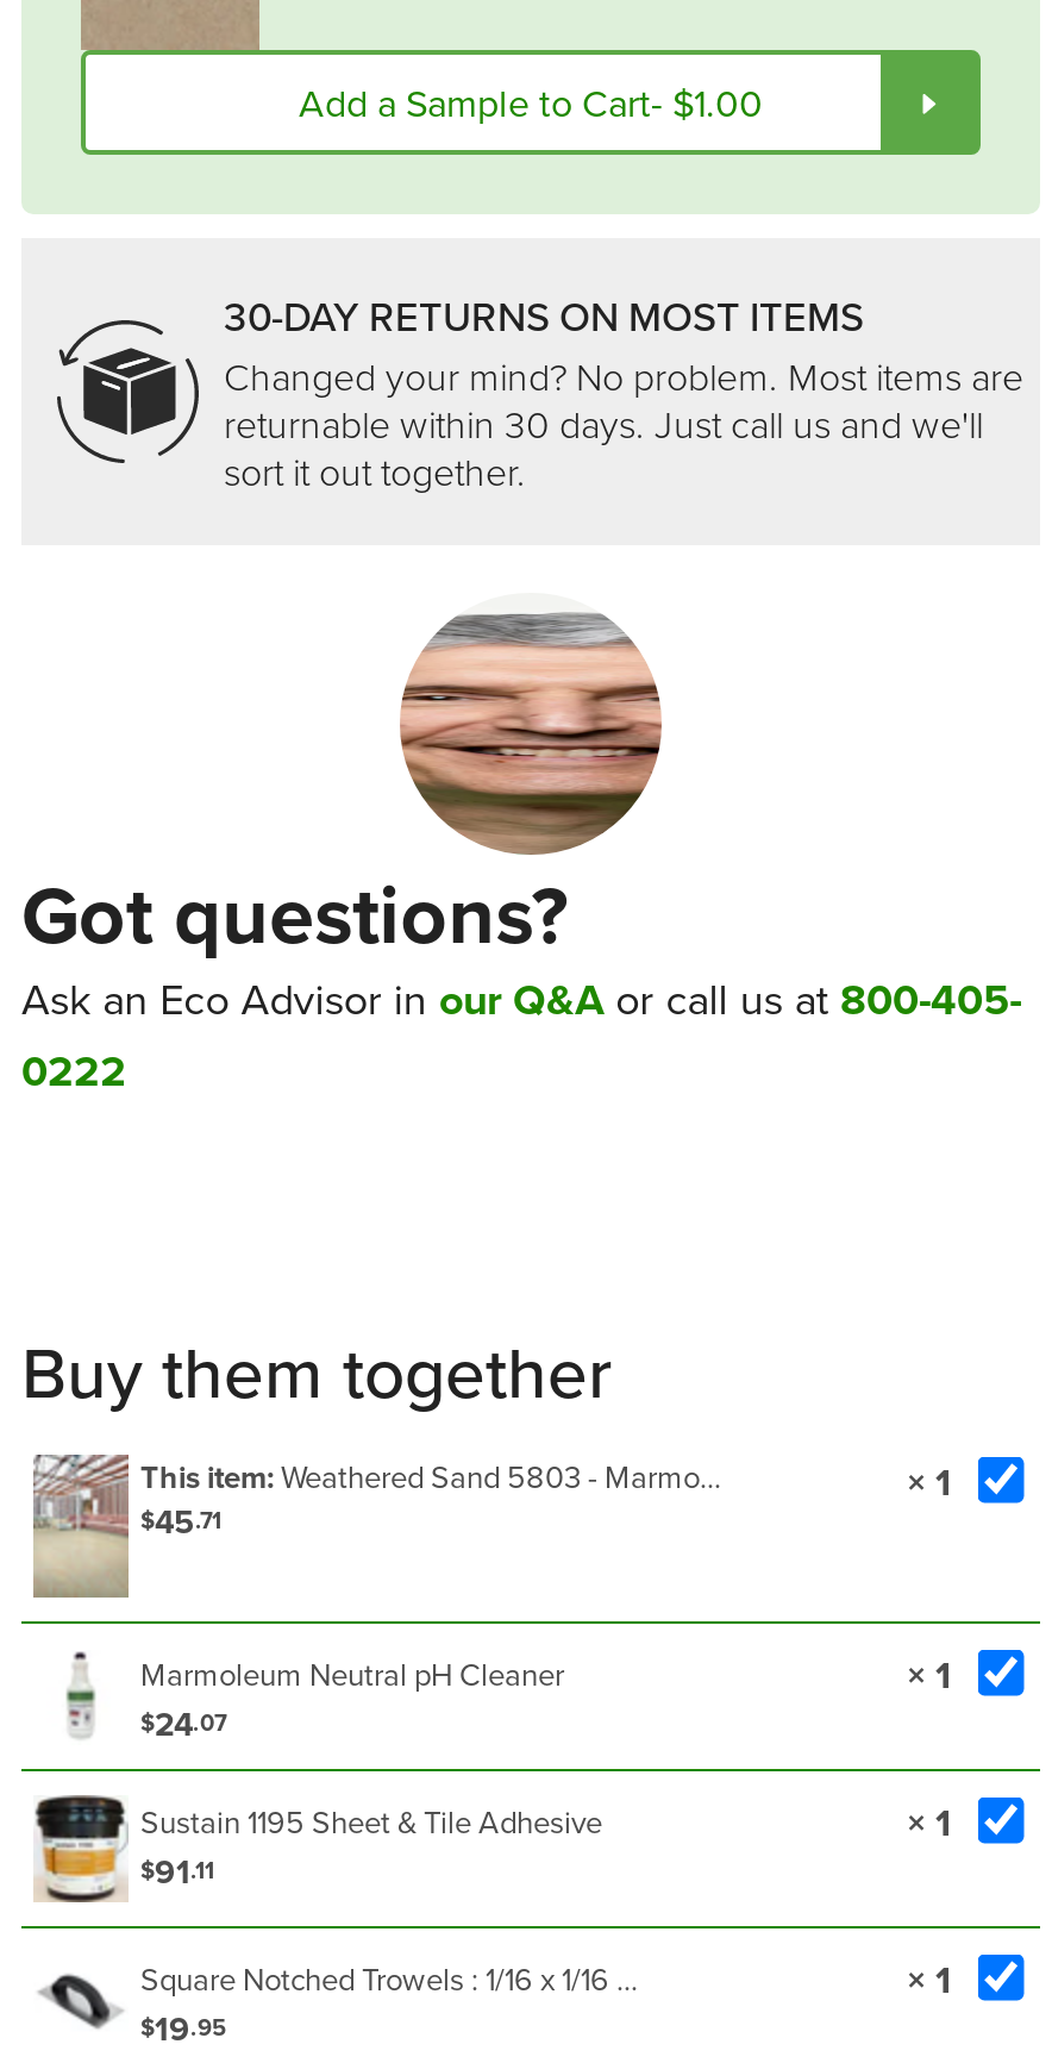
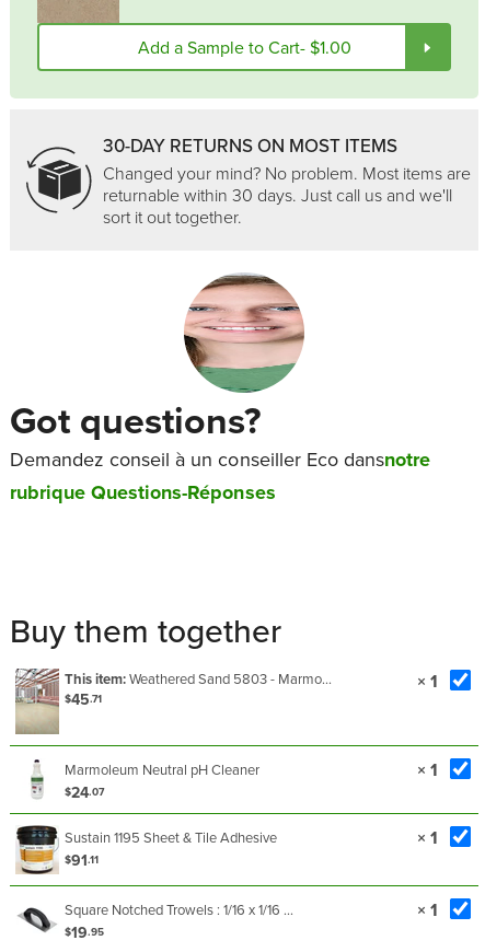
[400,598,662,850] [image] -> [183,274,303,391] [image]
[21,969,1021,1102] Ask an Eco Advisor in our Q&A or call us at 800-405- | 0222 -> [10,445,430,507] Demandez conseil à un conseiller Eco dansnotre | rubrique Questions-Réponses

